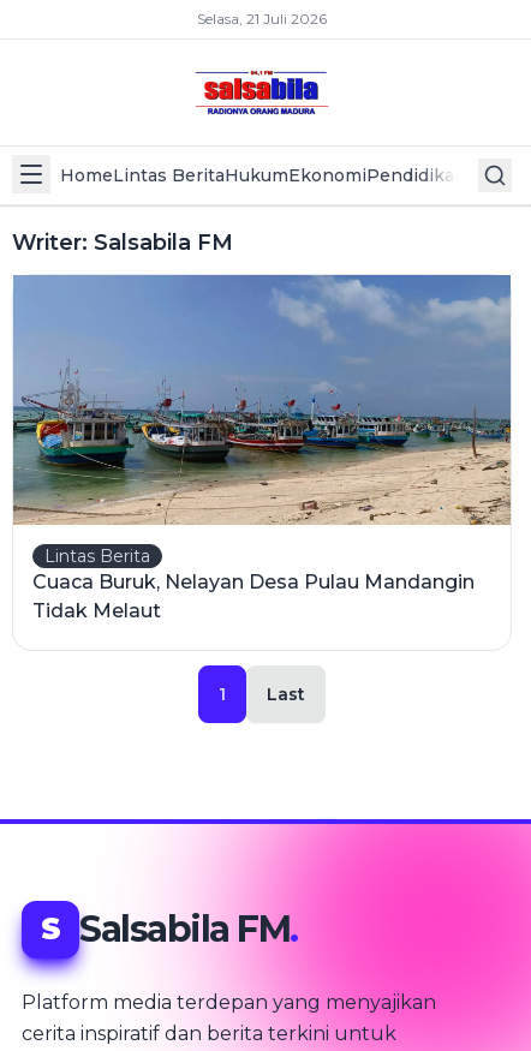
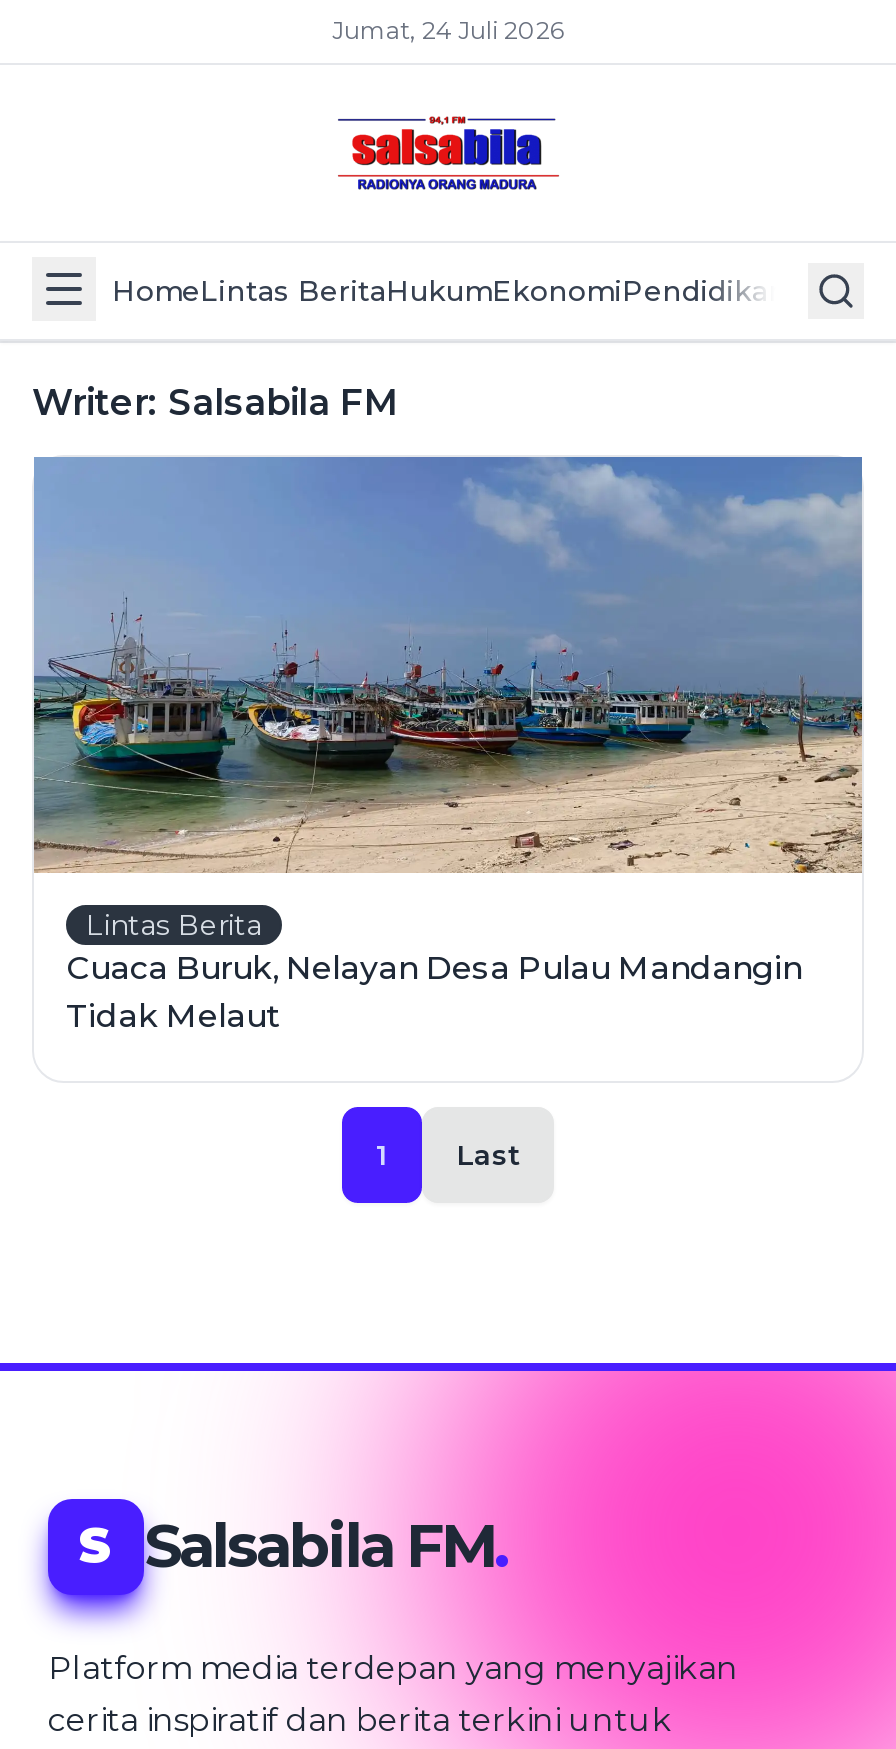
[197,10,327,28] Selasa, 21 Juli 2026 -> [332,15,564,45] Jumat, 24 Juli 2026

